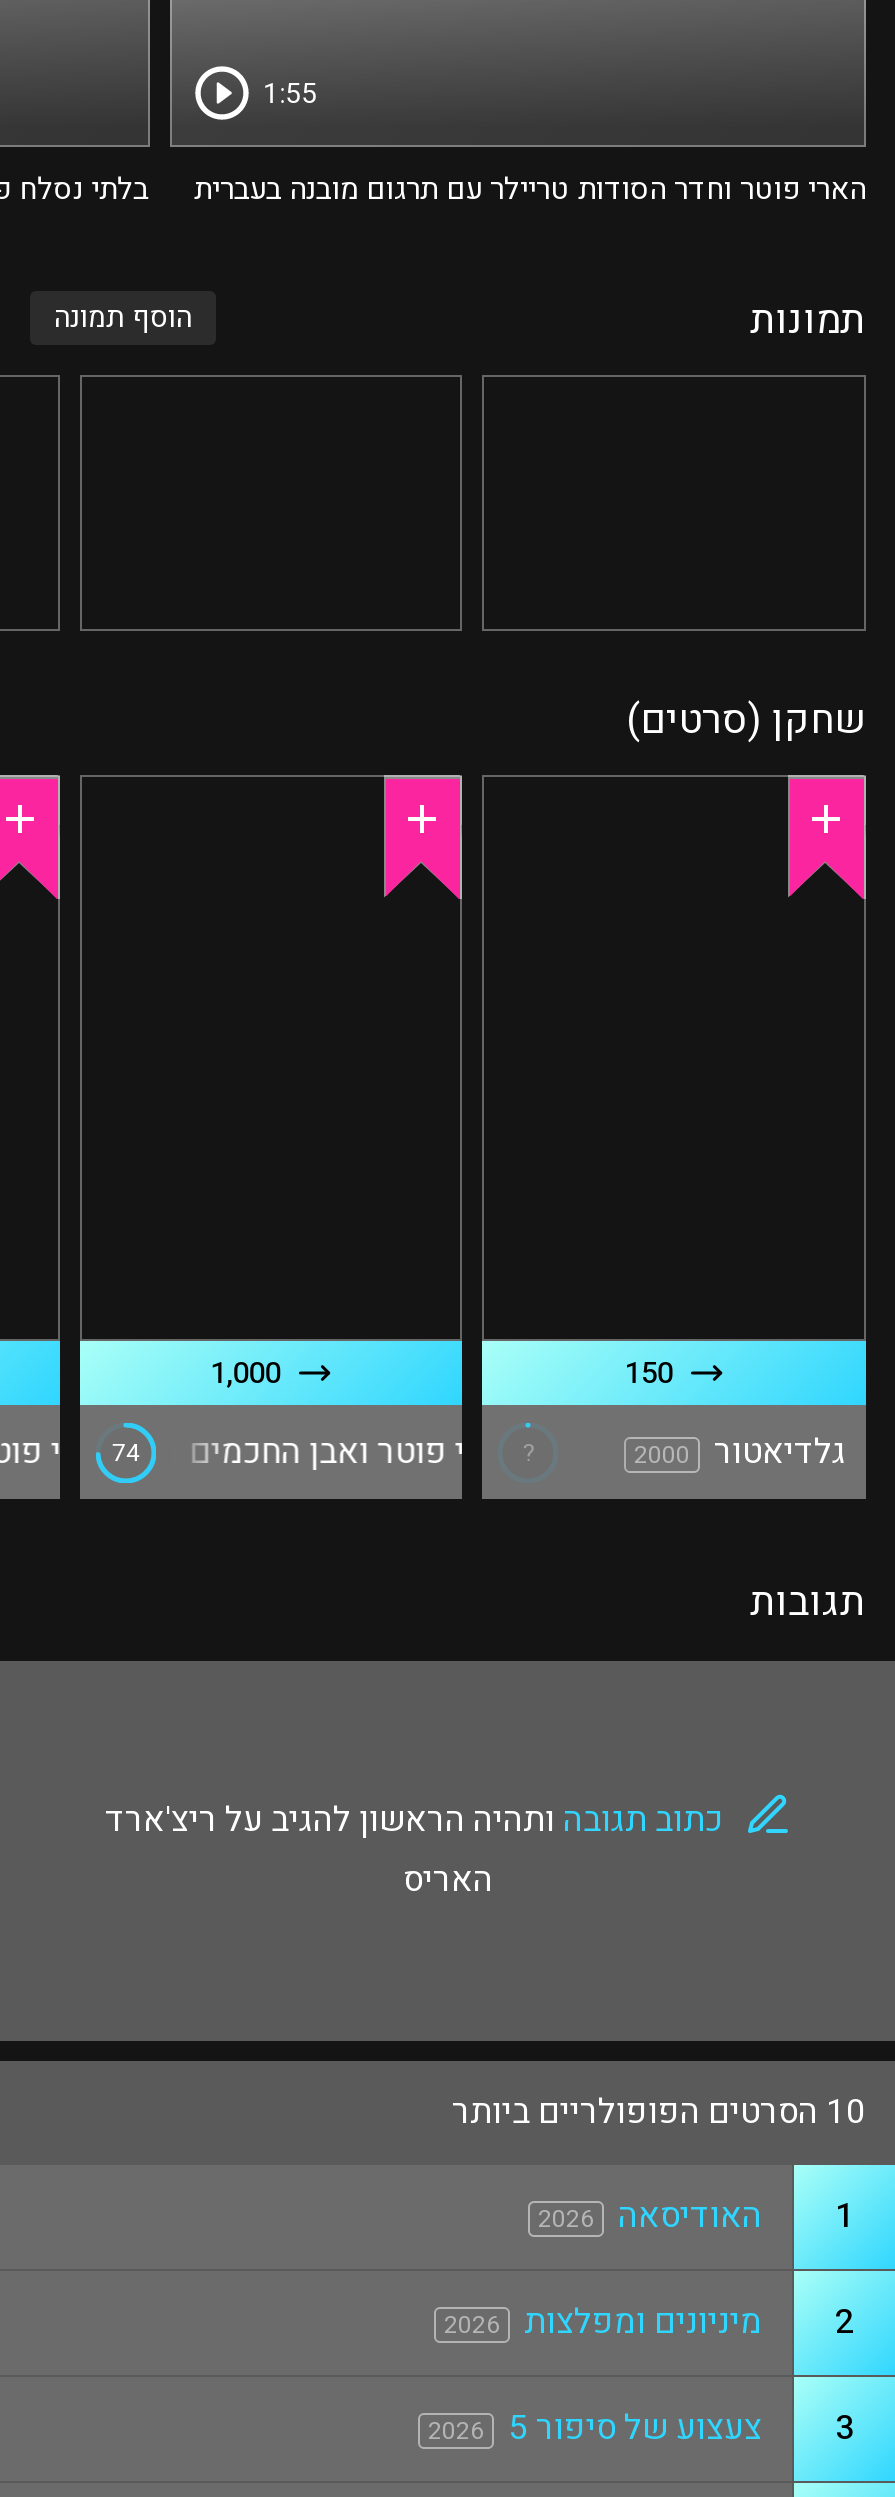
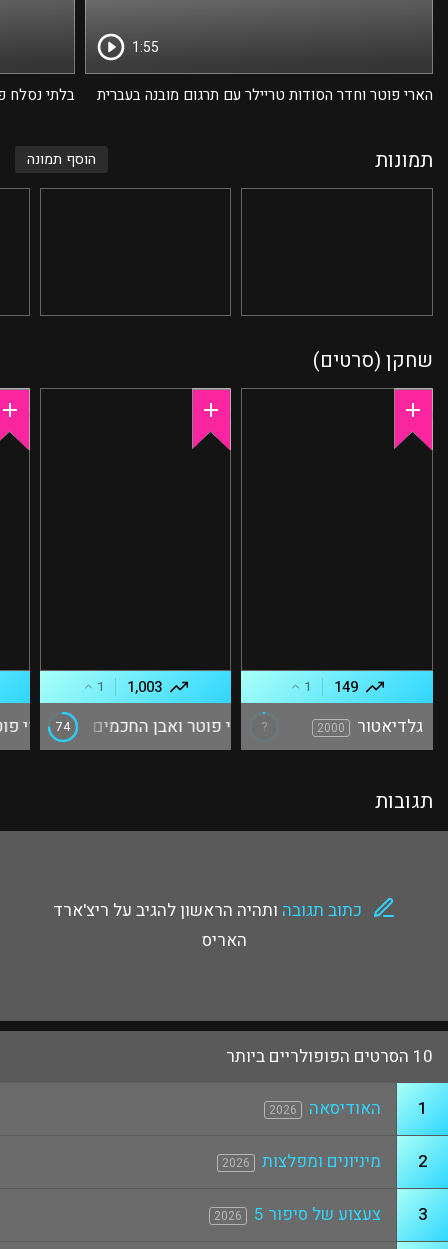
[210,1351,280,1395] 1,000 -> [97,676,162,698] 1,003 | 1
[624,1351,672,1395] 150 -> [304,676,358,698] 149 | 1

